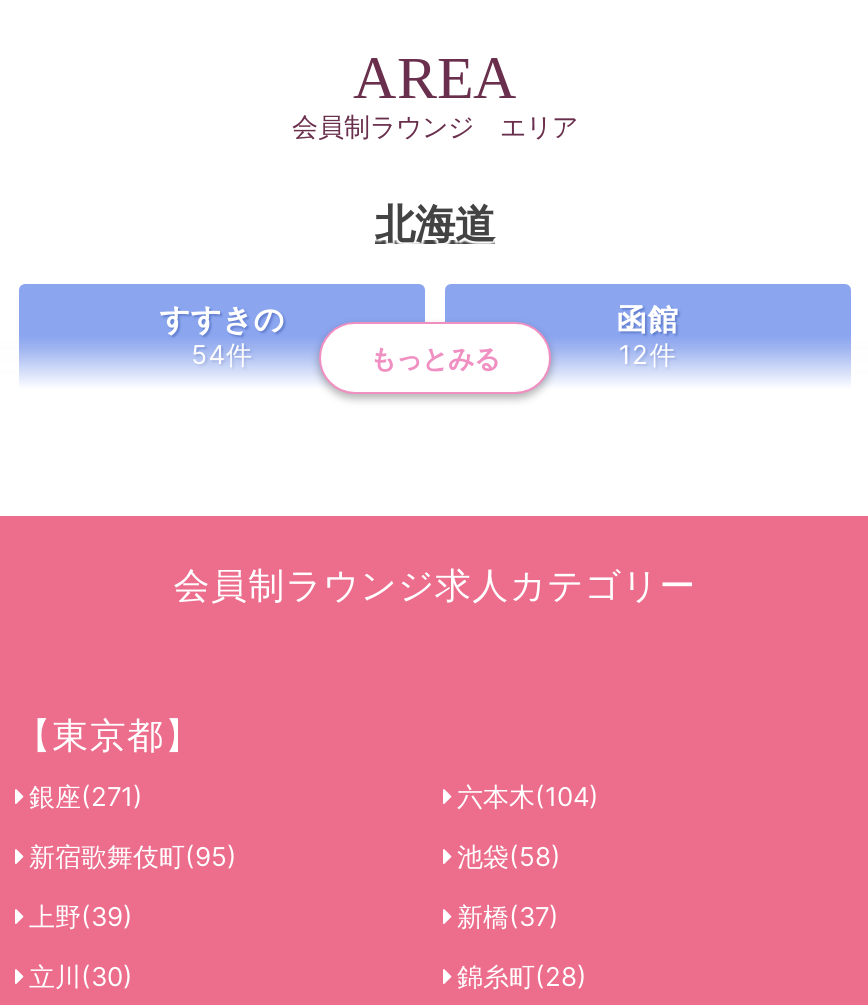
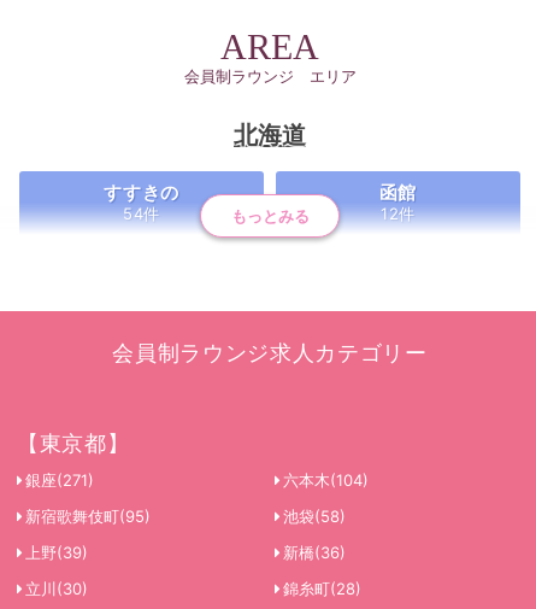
[457,900,559,932] 新橋(37) -> [283,543,346,562] 新橋(36)

